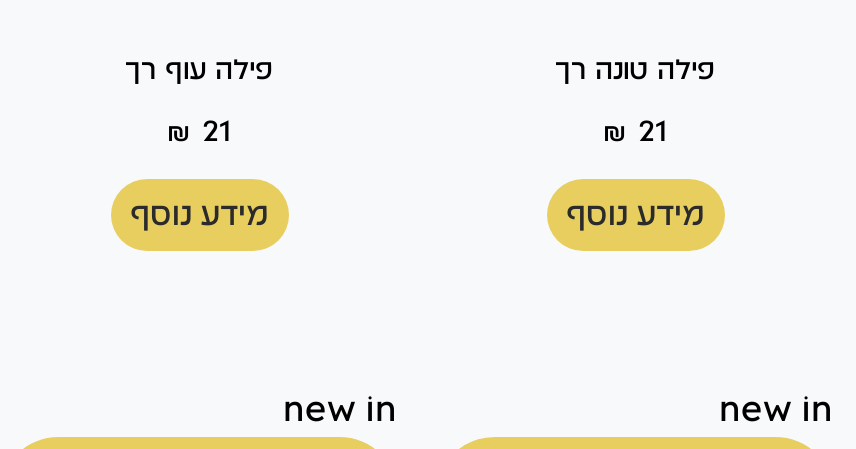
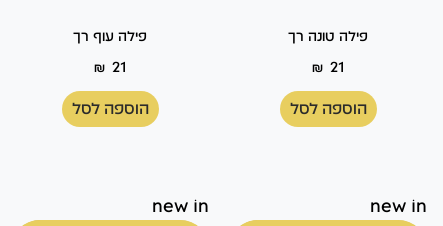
[130,192,268,234] מידע נוסף -> [71,98,148,119] הוספה לסל
[566,192,704,234] מידע נוסף -> [289,98,366,119] הוספה לסל

